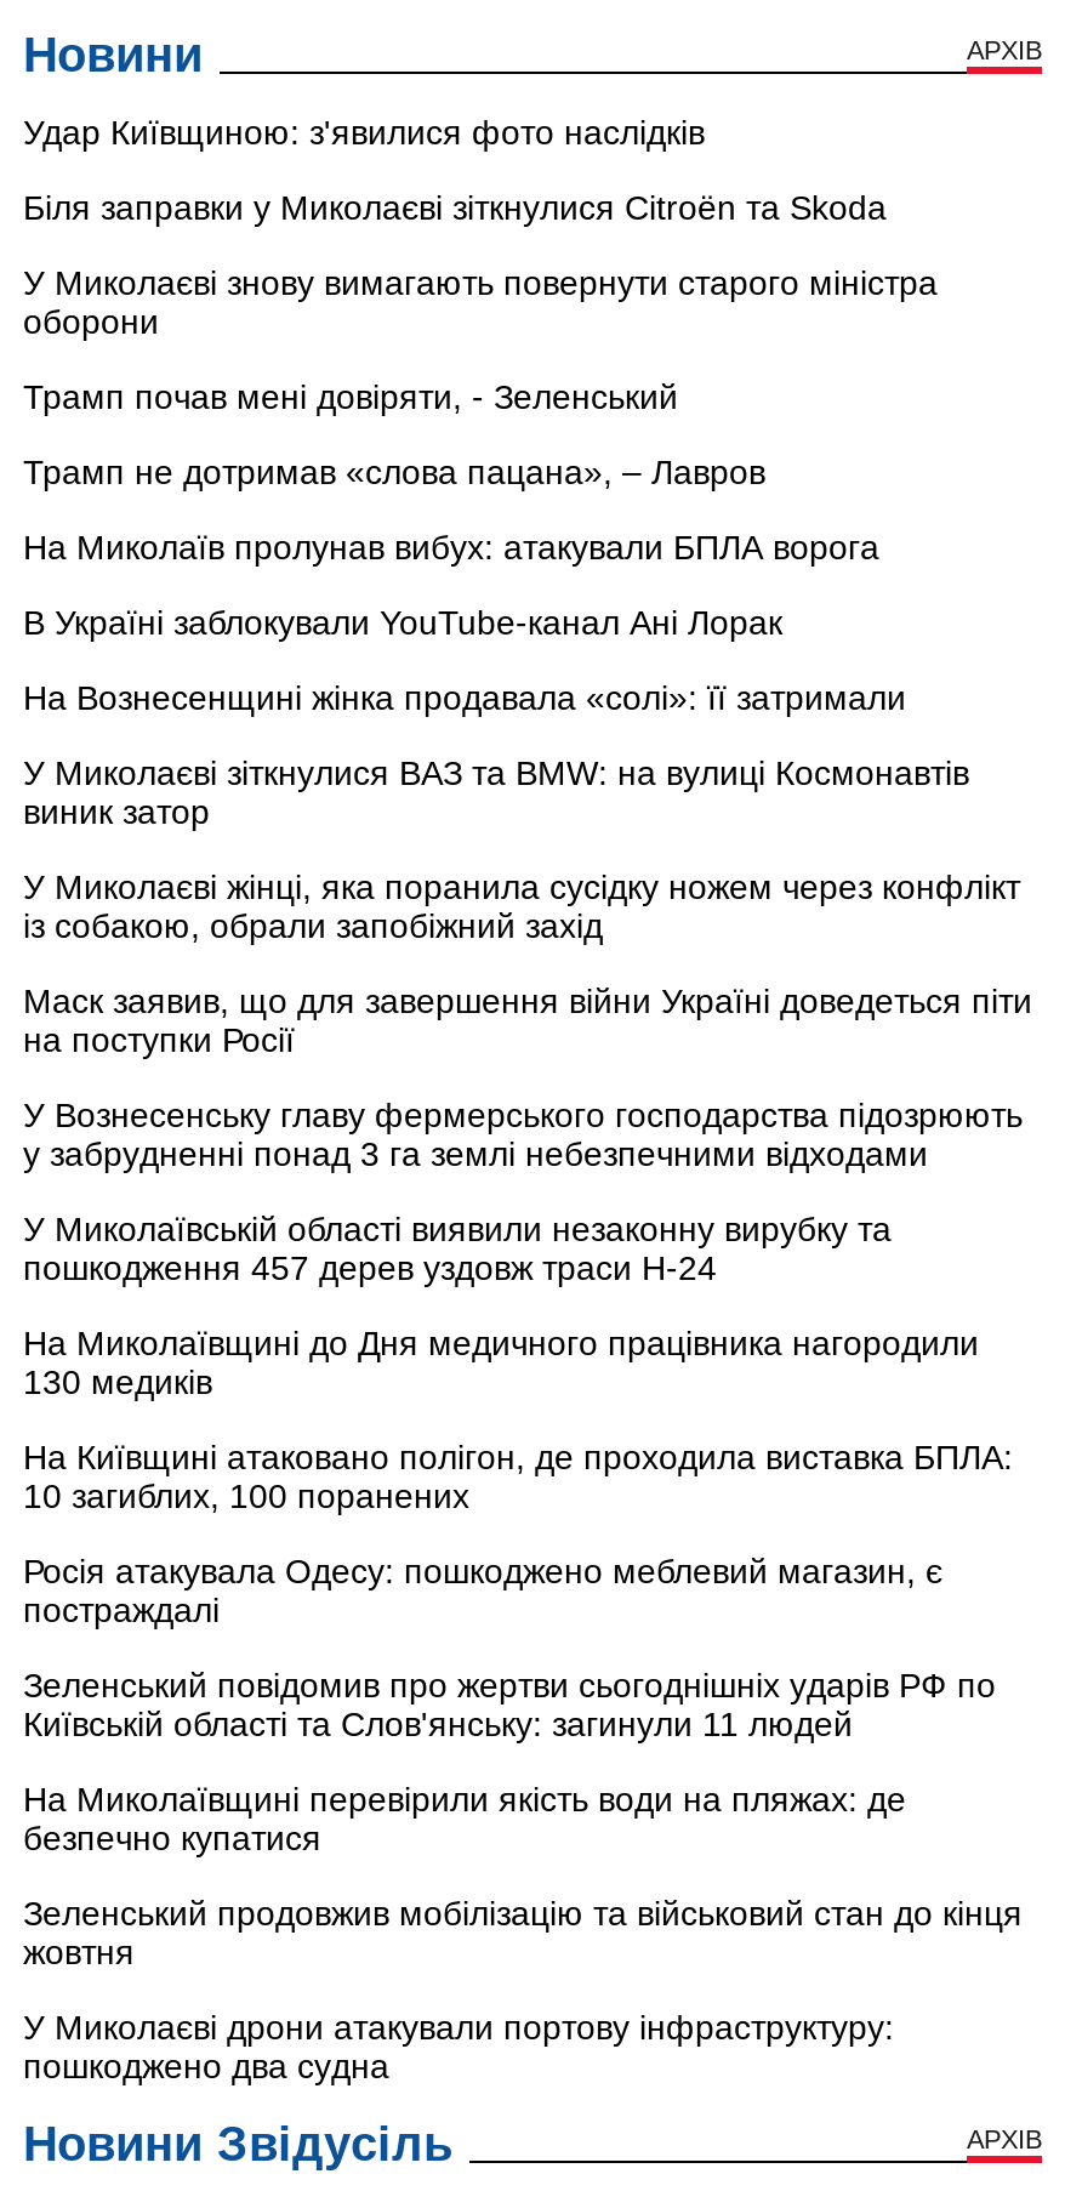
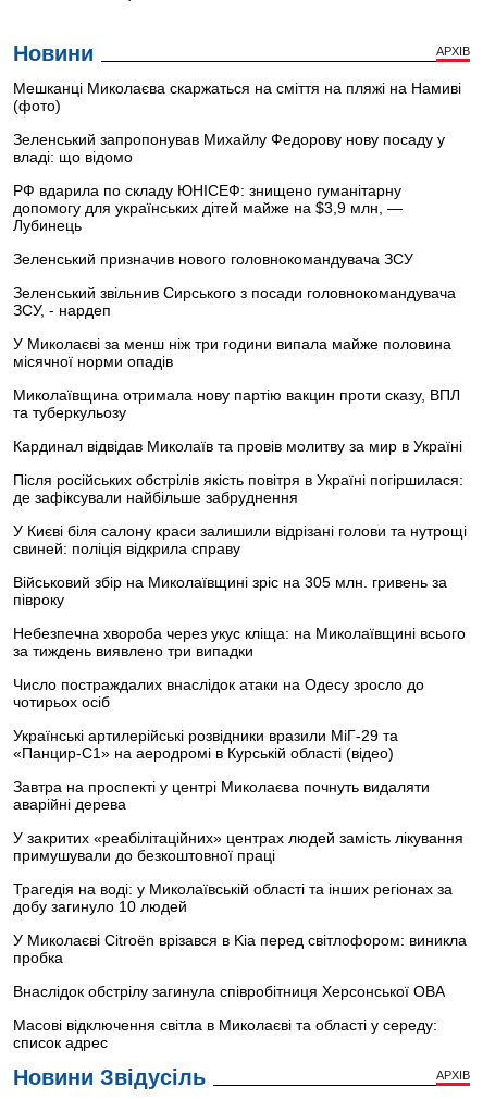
[23,115,705,153] Удар Київщиною: з'явилися фото наслідків -> [13,79,461,114] Мешканці Миколаєва скаржаться на сміття на пляжі на Намиві | (фото)
[23,190,887,229] Біля заправки у Миколаєві зіткнулися Citroën та Skoda -> [13,130,445,165] Зеленський запропонував Михайлу Федорову нову посаду у | владі: що відомо
[23,265,938,343] У Миколаєві знову вимагають повернути старого міністра | оборони -> [13,181,403,234] РФ вдарила по складу ЮНІСЕФ: знищено гуманітарну | допомогу для українських дітей майже на $3,9 млн, — | Лубинець
[23,379,678,418] Трамп почав мені довіряти, - Зеленський -> [13,250,413,267] Зеленський призначив нового головнокомандувача ЗСУ
[23,454,765,493] Трамп не дотримав «слова пацана», – Лавров -> [13,284,456,318] Зеленський звільнив Сирського з посади головнокомандувача | ЗСУ, - нардеп
[23,529,879,568] На Миколаїв пролунав вибух: атакували БПЛА ворога -> [13,335,451,370] У Миколаєві за менш ніж три години випала майже половина | місячної норми опадів
[23,605,782,643] В Україні заблокували YouTube-канал Ані Лорак -> [13,386,460,421] Миколаївщина отримала нову партію вакцин проти сказу, ВПЛ | та туберкульозу
[23,680,906,719] На Вознесенщині жінка продавала «солі»: її затримали -> [13,437,462,455] Кардинал відвідав Миколаїв та провів молитву за мир в Україні
[23,755,969,833] У Миколаєві зіткнулися ВАЗ та BMW: на вулиці Космонавтів | виник затор -> [13,471,463,506] Після російських обстрілів якість повітря в Україні погіршилася: | де зафіксували найбільше забруднення
[23,869,1020,947] У Миколаєві жінці, яка поранила сусідку ножем через конфлікт | із собакою, обрали запобіжний захід -> [13,522,467,557] У Києві біля салону краси залишили відрізані голови та нутрощі | свиней: поліція відкрила справу
[23,983,1032,1061] Маск заявив, що для завершення війни Україні доведеться піти | на поступки Росії -> [13,573,447,608] Військовий збір на Миколаївщині зріс на 305 млн. гривень за | півроку
[23,1097,1023,1175] У Вознесенську главу фермерського господарства підозрюють | у забрудненні понад 3 га землі небезпечними відходами -> [13,624,466,659] Небезпечна хвороба через укус кліща: на Миколаївщині всього | за тиждень виявлено три випадки
[23,1211,892,1289] У Миколаївській області виявили незаконну вирубку та | пошкодження 457 дерев уздовж траси Н-24 -> [13,675,424,710] Число постраждалих внаслідок атаки на Одесу зросло до | чотирьох осіб
[23,1325,979,1403] На Миколаївщині до Дня медичного працівника нагородили | 130 медиків -> [13,727,398,761] Українські артилерійські розвідники вразили МіГ-29 та | «Панцир-С1» на аеродромі в Курській області (відео)
[23,1439,1013,1517] На Київщині атаковано полігон, де проходила виставка БПЛА: | 10 загиблих, 100 поранених -> [13,778,430,812] Завтра на проспекті у центрі Миколаєва почнуть видаляти | аварійні дерева
[23,1553,942,1631] Росія атакувала Одесу: пошкоджено меблевий магазин, є | постраждалі -> [13,829,463,864] У закритих «реабілітаційних» центрах людей замість лікування | примушували до безкоштовної праці
[23,1667,996,1745] Зеленський повідомив про жертви сьогоднішніх ударів РФ по | Київській області та Слов'янську: загинули 11 людей -> [13,880,453,915] Трагедія на воді: у Миколаївській області та інших регіонах за | добу загинуло 10 людей
[23,1781,906,1859] На Миколаївщині перевірили якість води на пляжах: де | безпечно купатися -> [13,931,467,966] У Миколаєві Citroën врізався в Kia перед світлофором: виникла | пробка
[23,1895,1023,1973] Зеленський продовжив мобілізацію та військовий стан до кінця | жовтня -> [13,982,445,1000] Внаслідок обстрілу загинула співробітниця Херсонської ОВА
[23,2010,894,2087] У Миколаєві дрони атакували портову інфраструктуру: | пошкоджено два судна -> [13,1016,437,1051] Масові відключення світла в Миколаєві та області у середу: | список адрес

